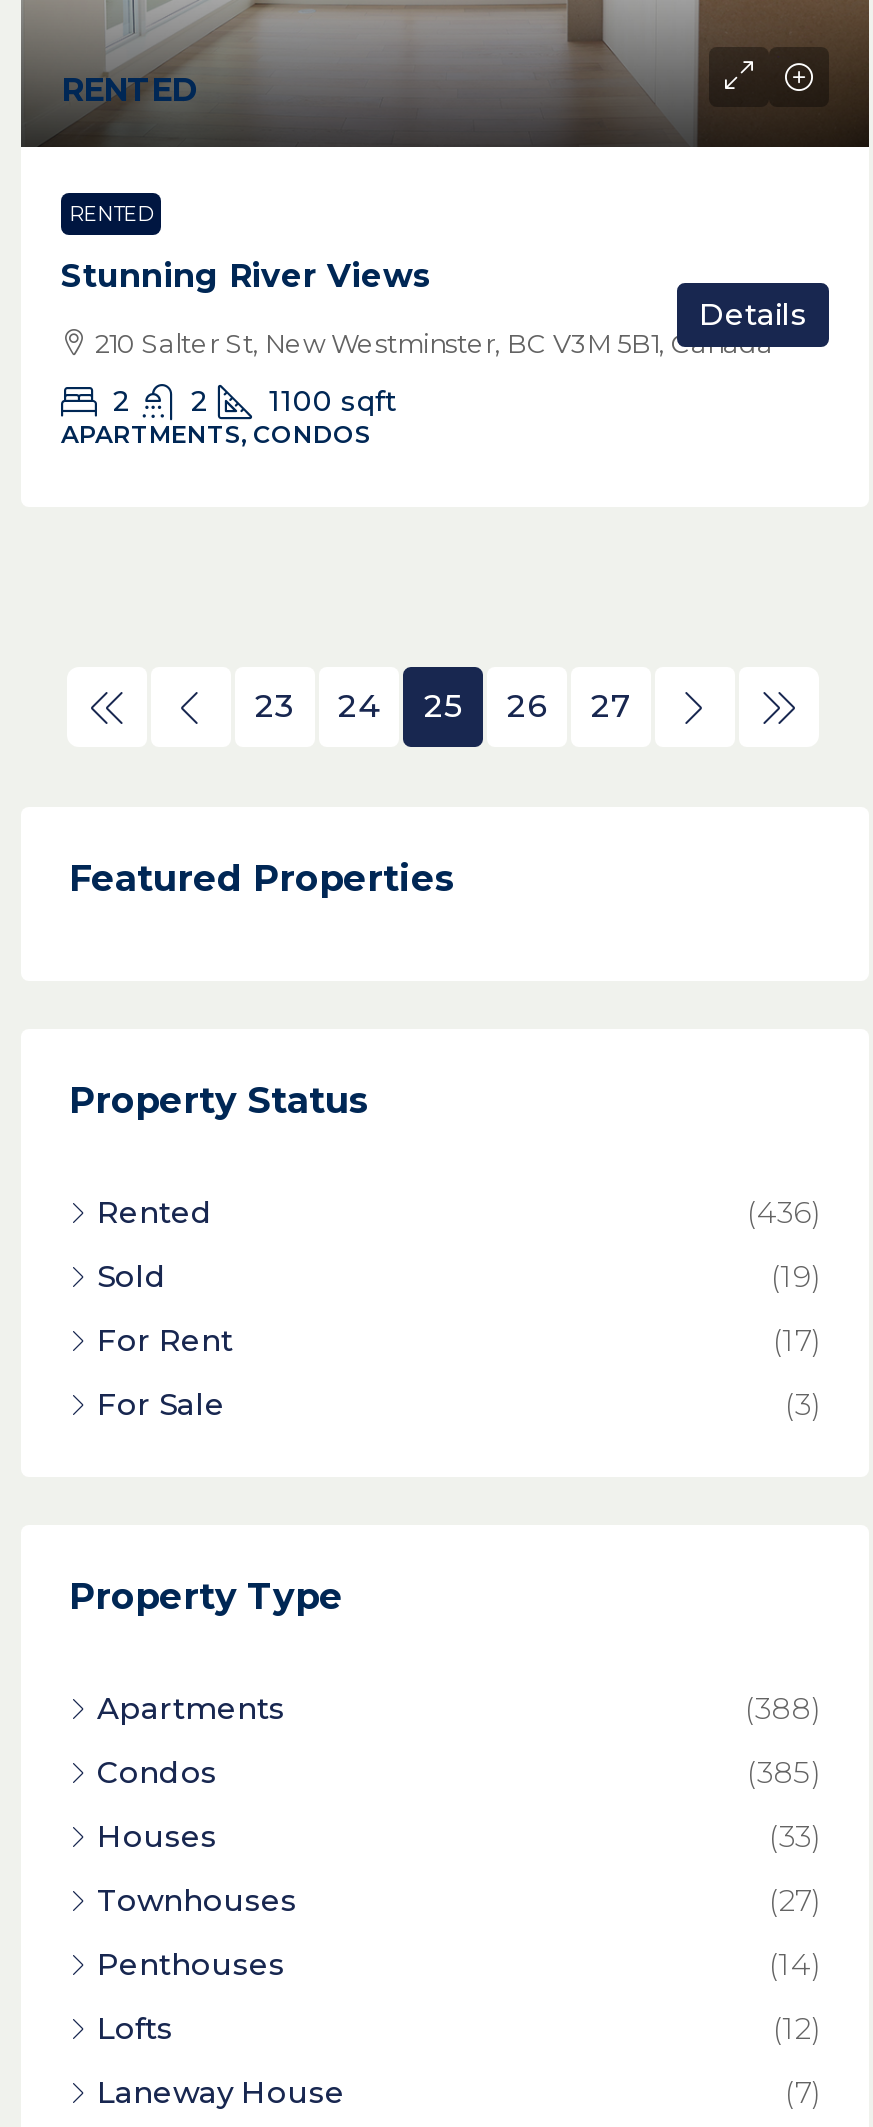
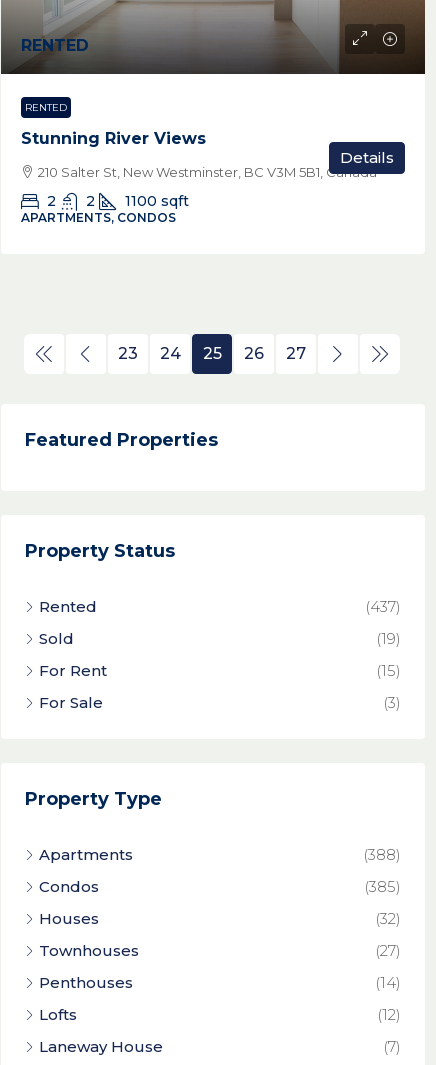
[747,1194,821,1232] (436) -> [365,597,401,616] (437)
[773,1322,821,1360] (17) -> [376,661,401,680] (15)
[769,1818,821,1856] (33) -> [375,909,401,928] (32)

